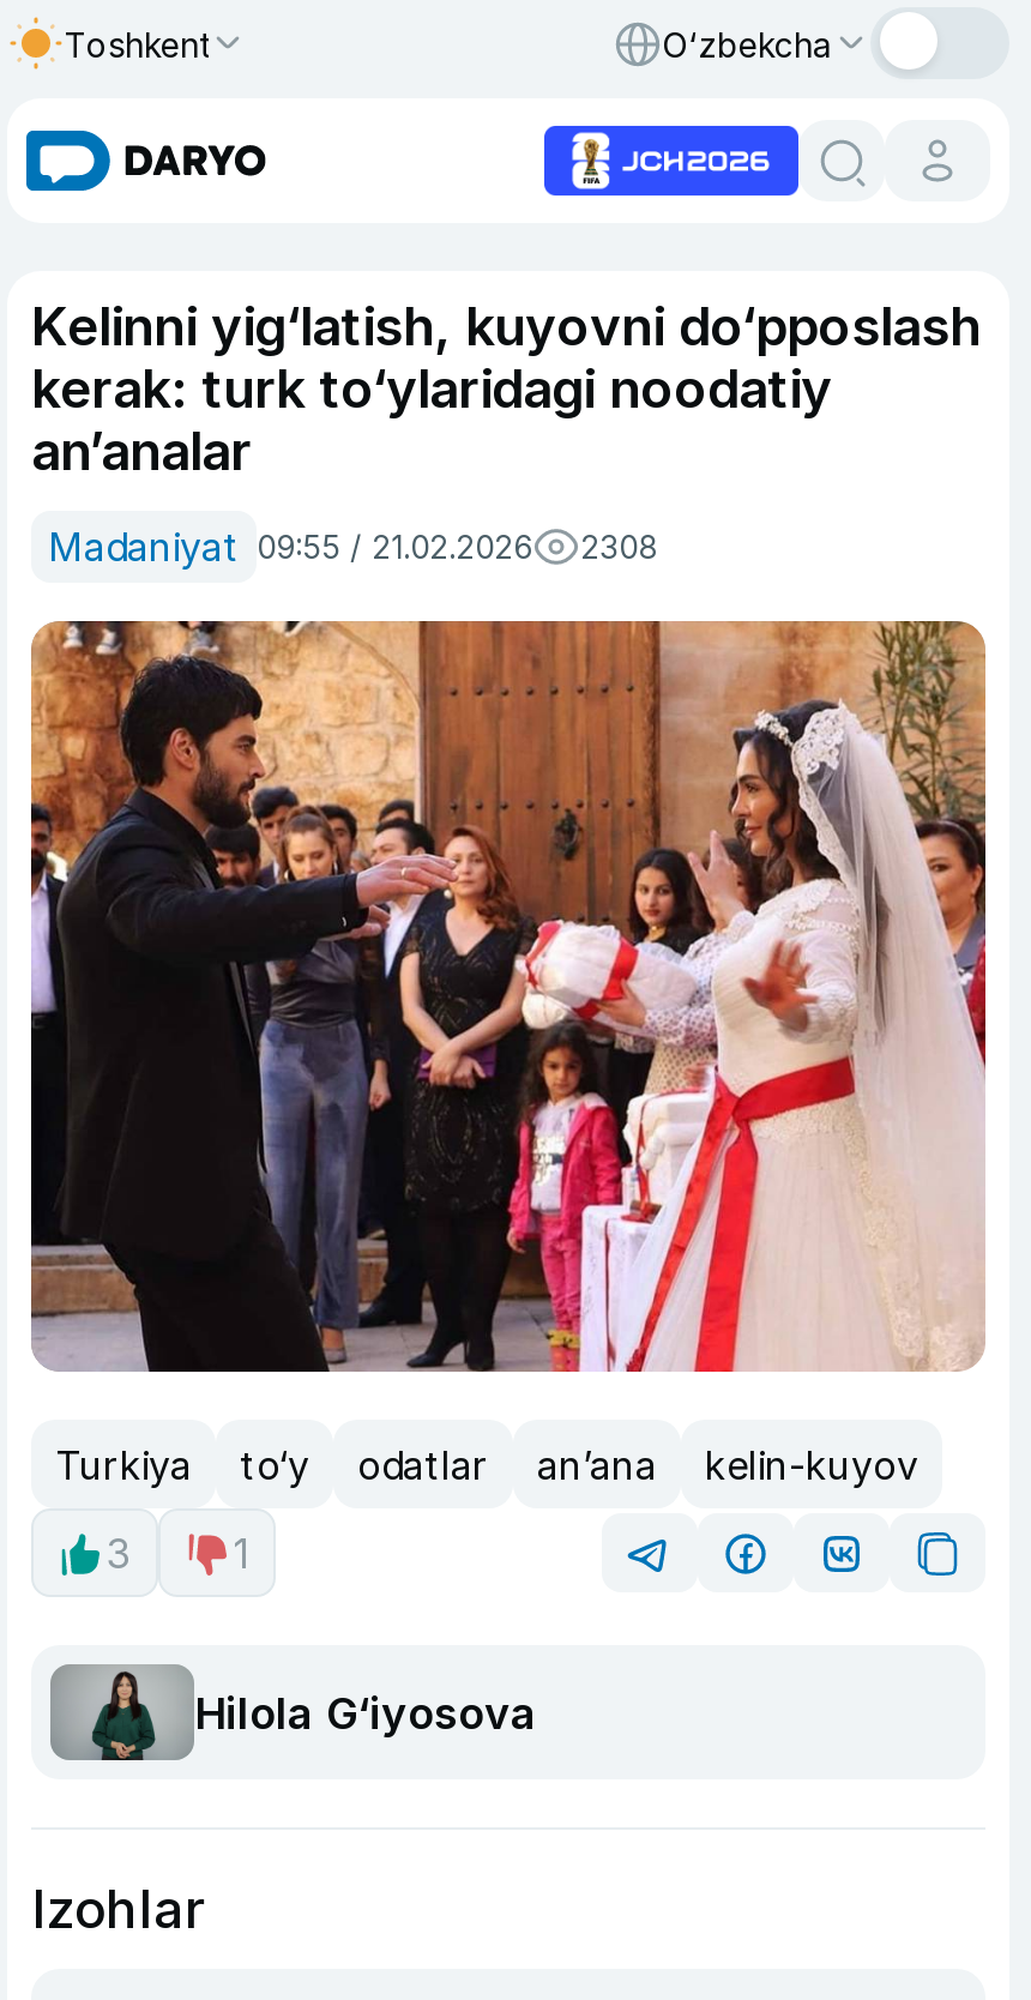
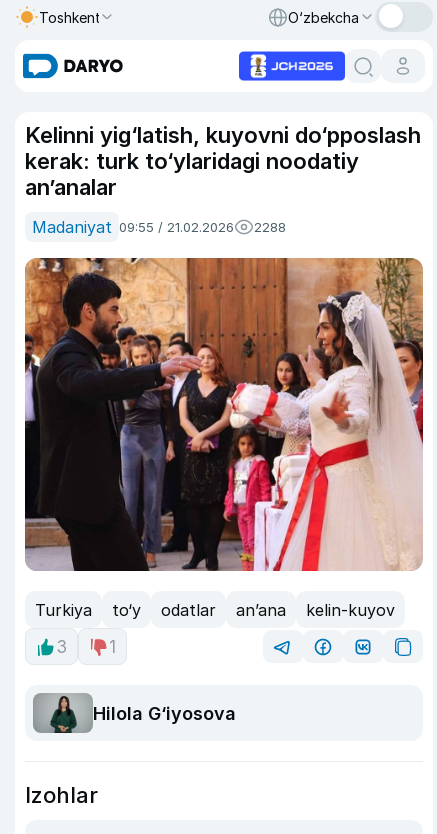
[48,523,657,571] Madaniyat 09:55 / 21.02.2026 2308 -> [32,217,286,237] Madaniyat 09:55 / 21.02.2026 2288

